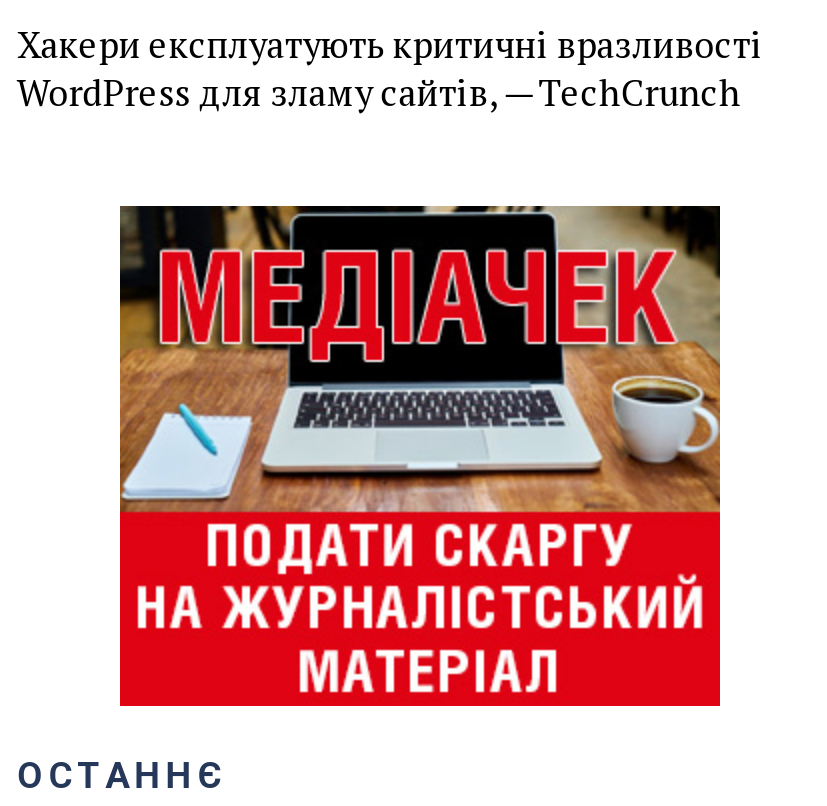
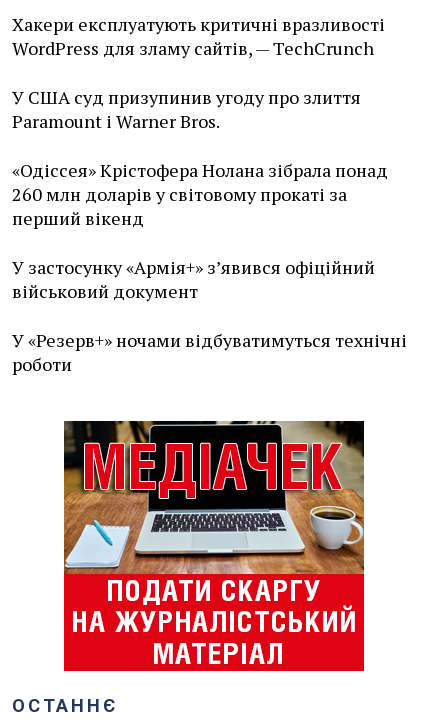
none -> [12,85,407,376] У США суд призупинив угоду про злиття | Paramount і Warner Bros. | «Одіссея» Крістофера Нолана зібрала понад | 260 млн доларів у світовому прокаті за | перший вікенд | У застосунку «Армія+» зʼявився офіційний | військовий документ | У «Резерв+» ночами відбуватимуться технічні | роботи

